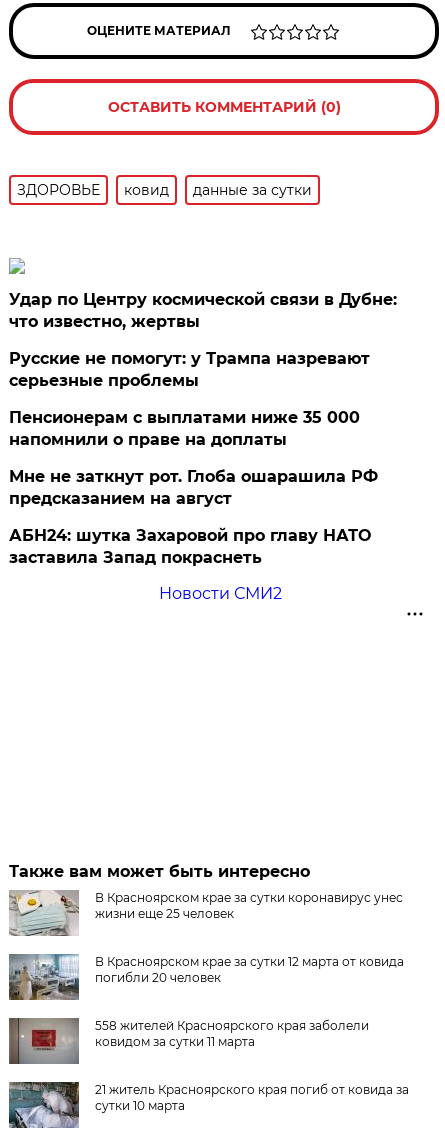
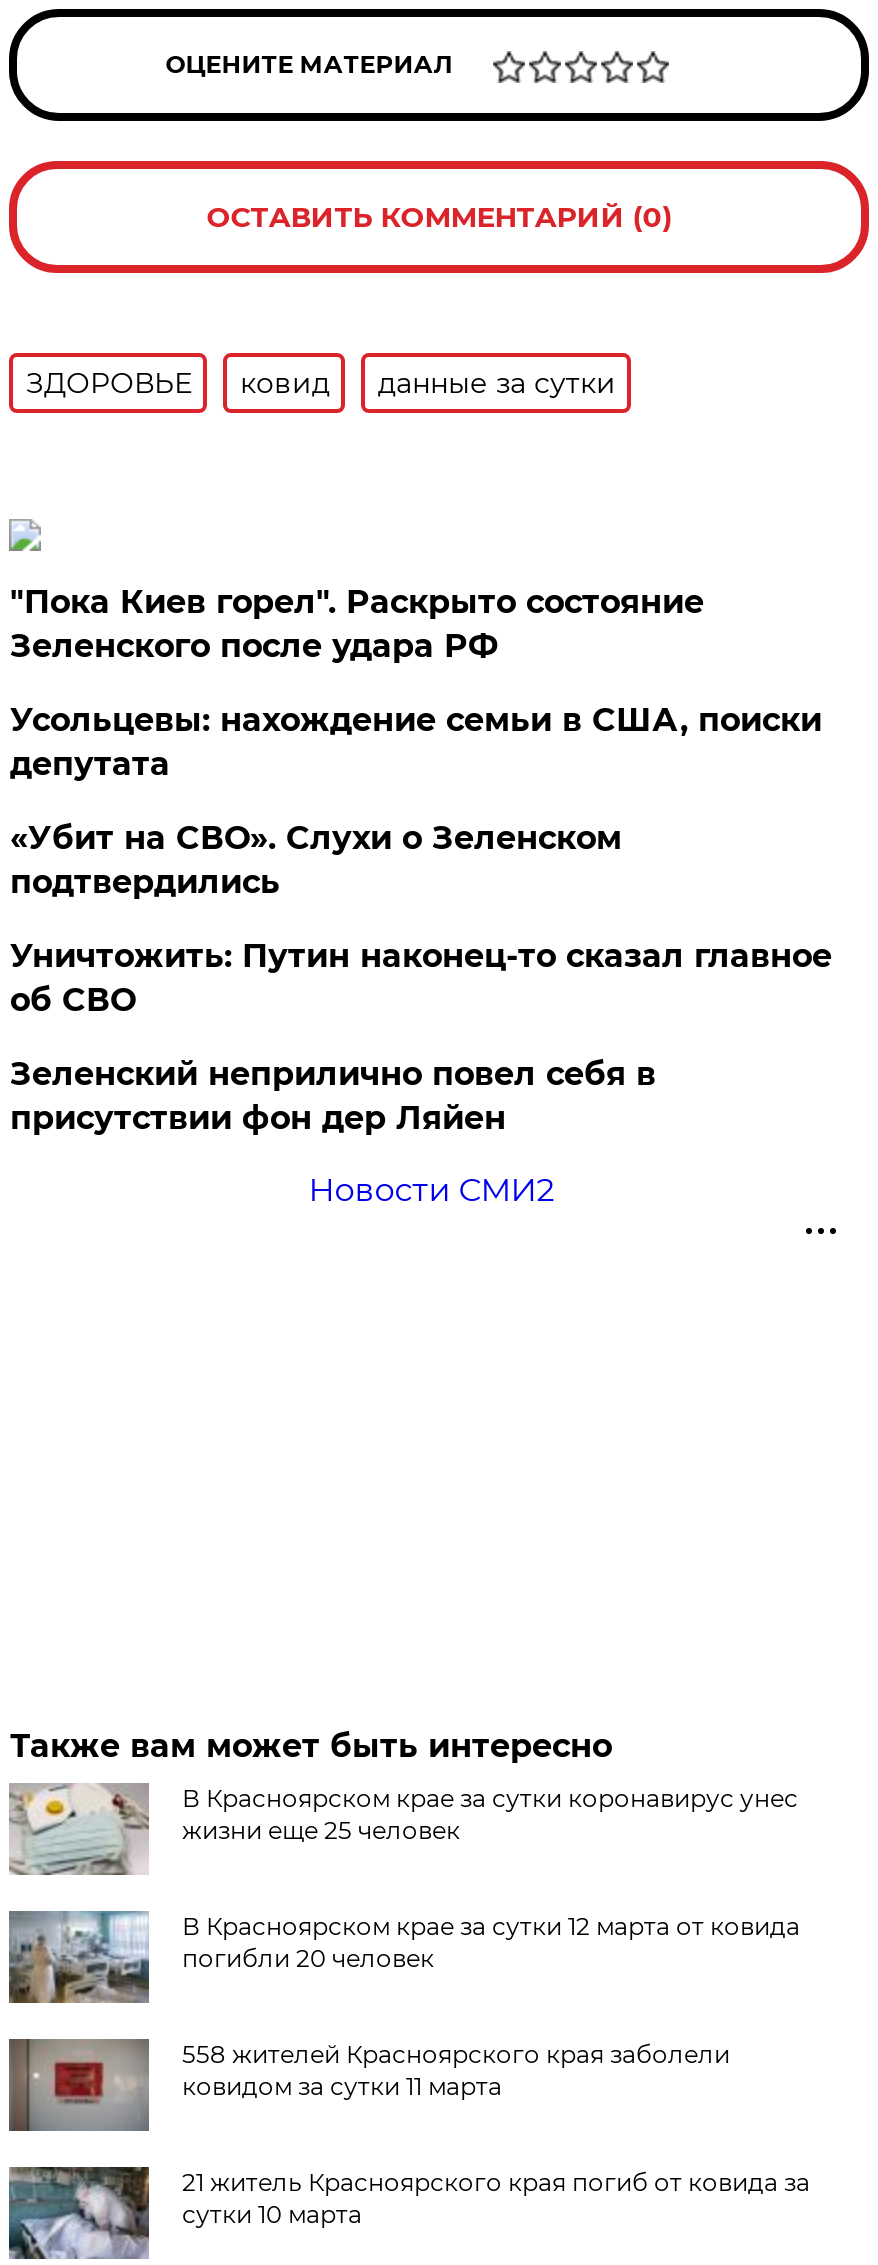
[9,290,397,331] Удар по Центру космической связи в Дубне: | что известно, жертвы -> [10,583,704,665] "Пока Киев горел". Раскрыто состояние | Зеленского после удара РФ
[9,349,370,390] Русские не помогут: у Трампа назревают | серьезные проблемы -> [10,701,822,783] Усольцевы: нахождение семьи в США, поиски | депутата
[9,408,360,449] Пенсионерам с выплатами ниже 35 000 | напомнили о праве на доплаты -> [10,819,622,901] «Убит на СВО». Слухи о Зеленском | подтвердились
[9,467,378,508] Мне не заткнут рот. Глоба ошарашила РФ | предсказанием на август -> [10,937,832,1019] Уничтожить: Путин наконец-то сказал главное | об СВО
[9,526,371,567] АБН24: шутка Захаровой про главу НАТО | заставила Запад покраснеть -> [10,1055,656,1137] Зеленский неприлично повел cебя в | присутствии фон дер Ляйен

